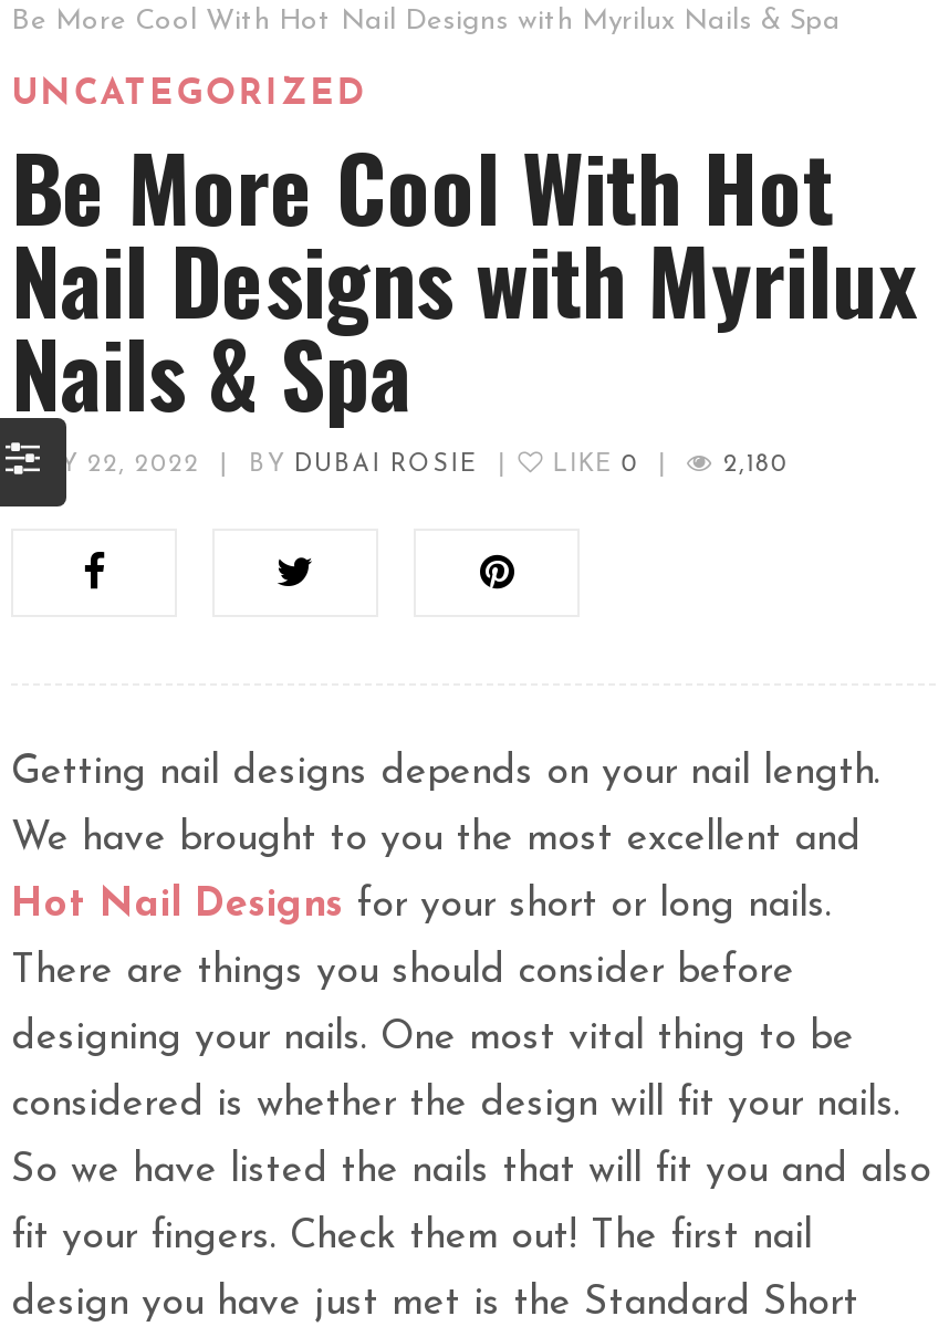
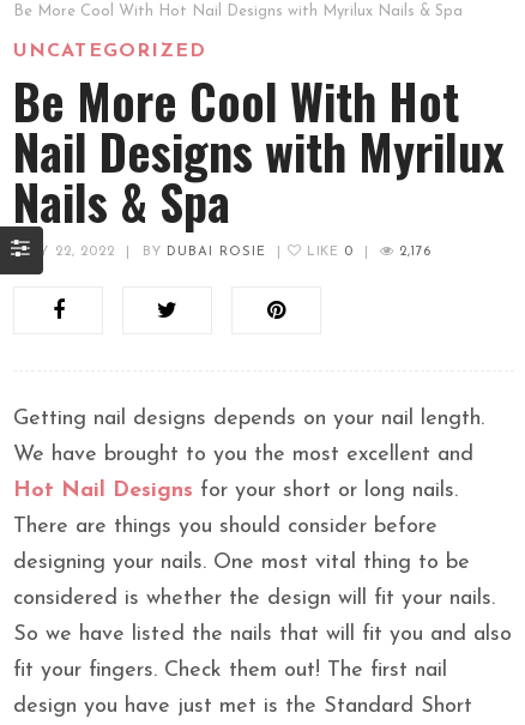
[723,453,789,478] 2,180 -> [399,246,432,259] 2,176

